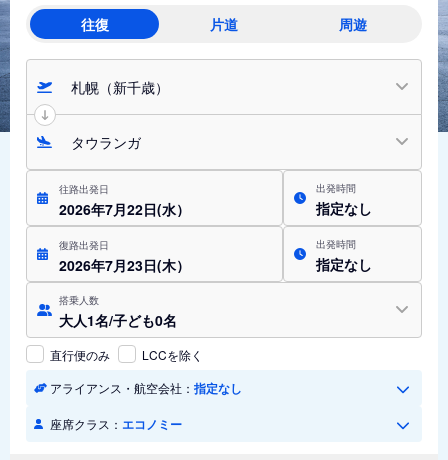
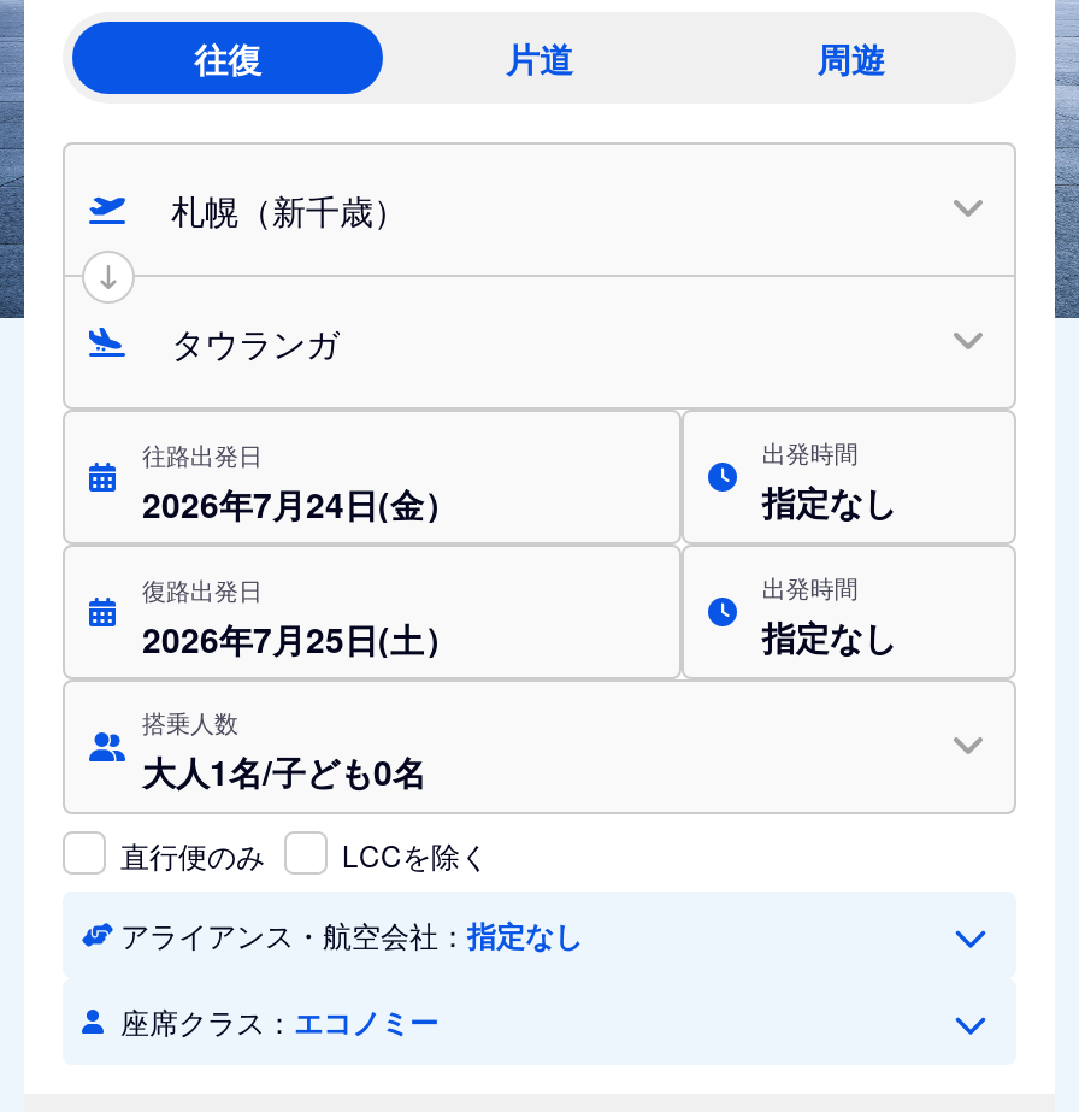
[59,199,190,219] 2026年7月22日(水） -> [142,479,458,528] 2026年7月24日(金）
[59,255,190,275] 2026年7月23日(木） -> [142,614,458,663] 2026年7月25日(土）

